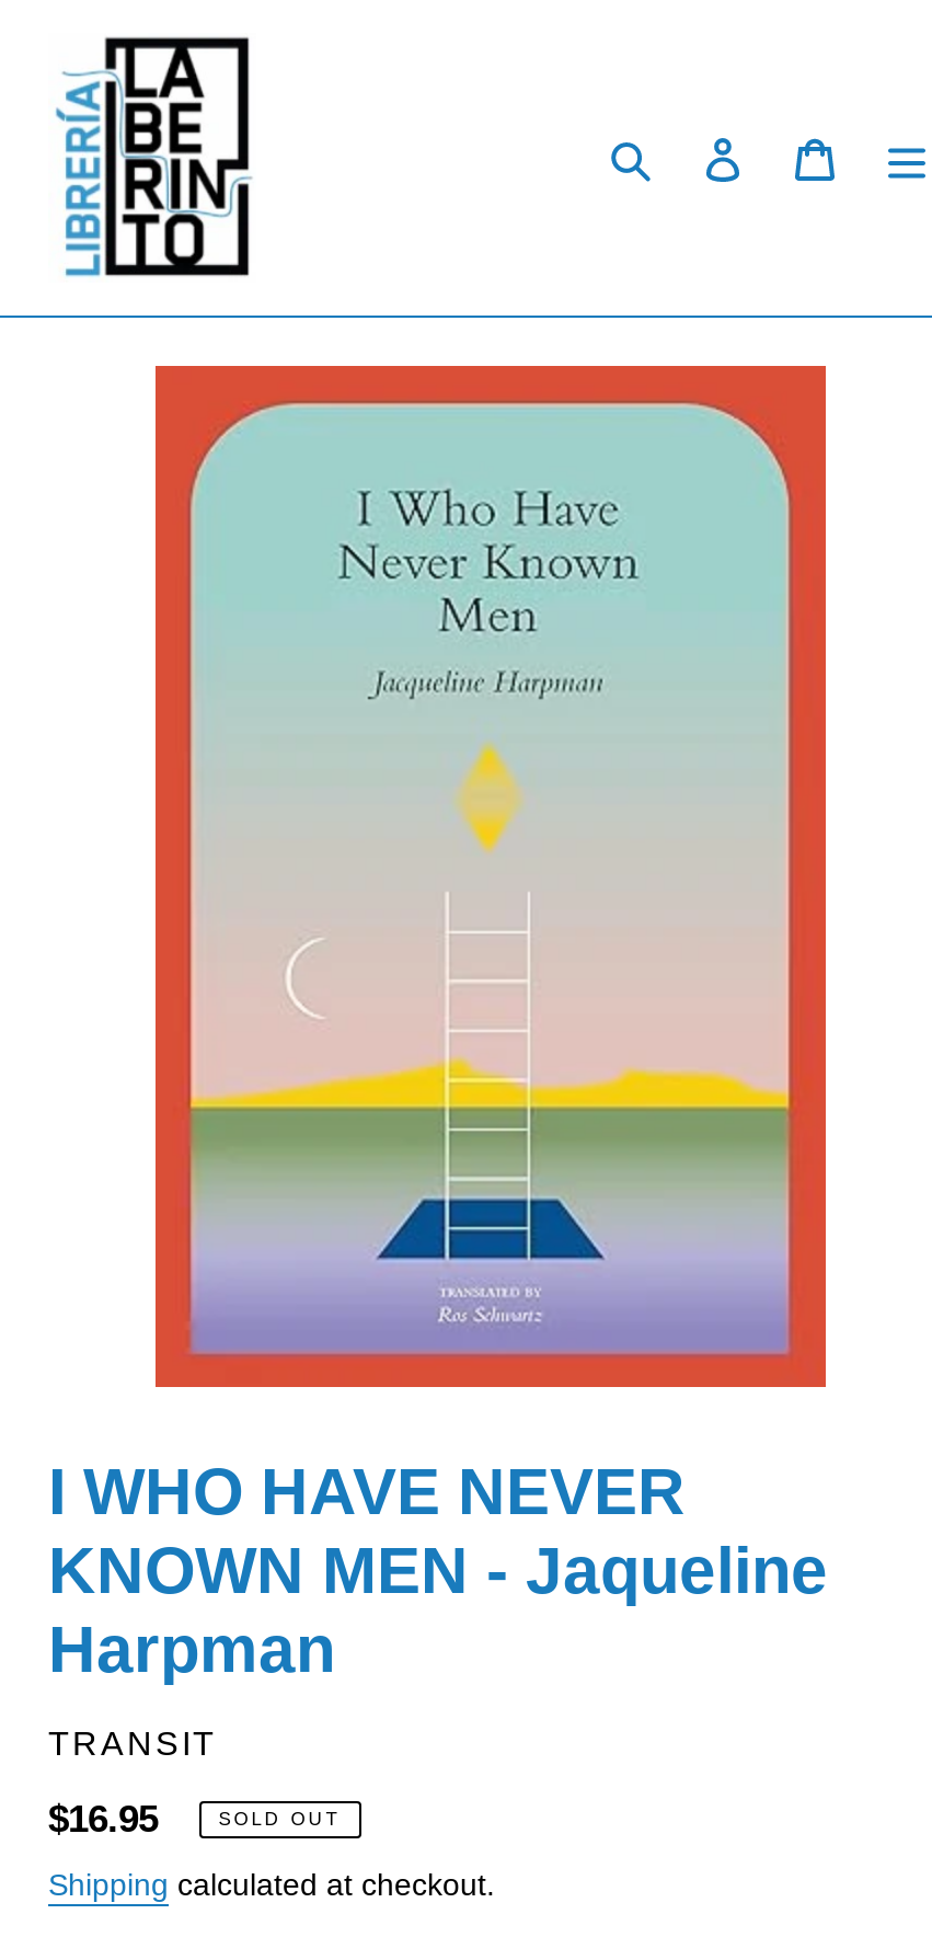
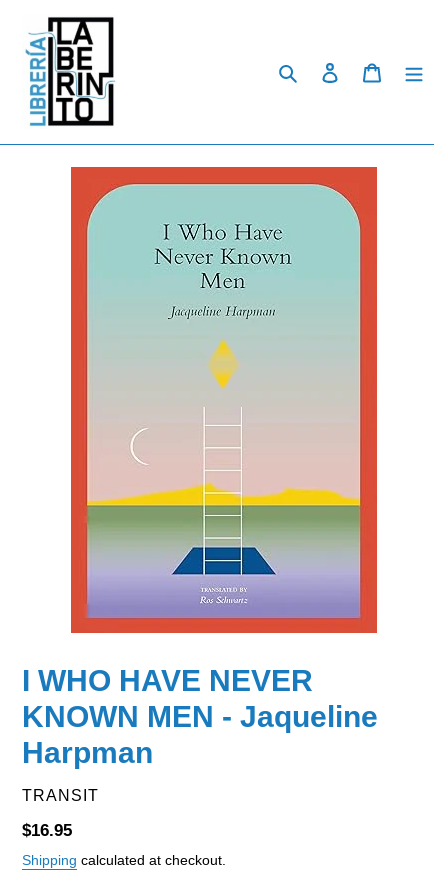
[218,1809,341,1831] SOLD OUT -> none

